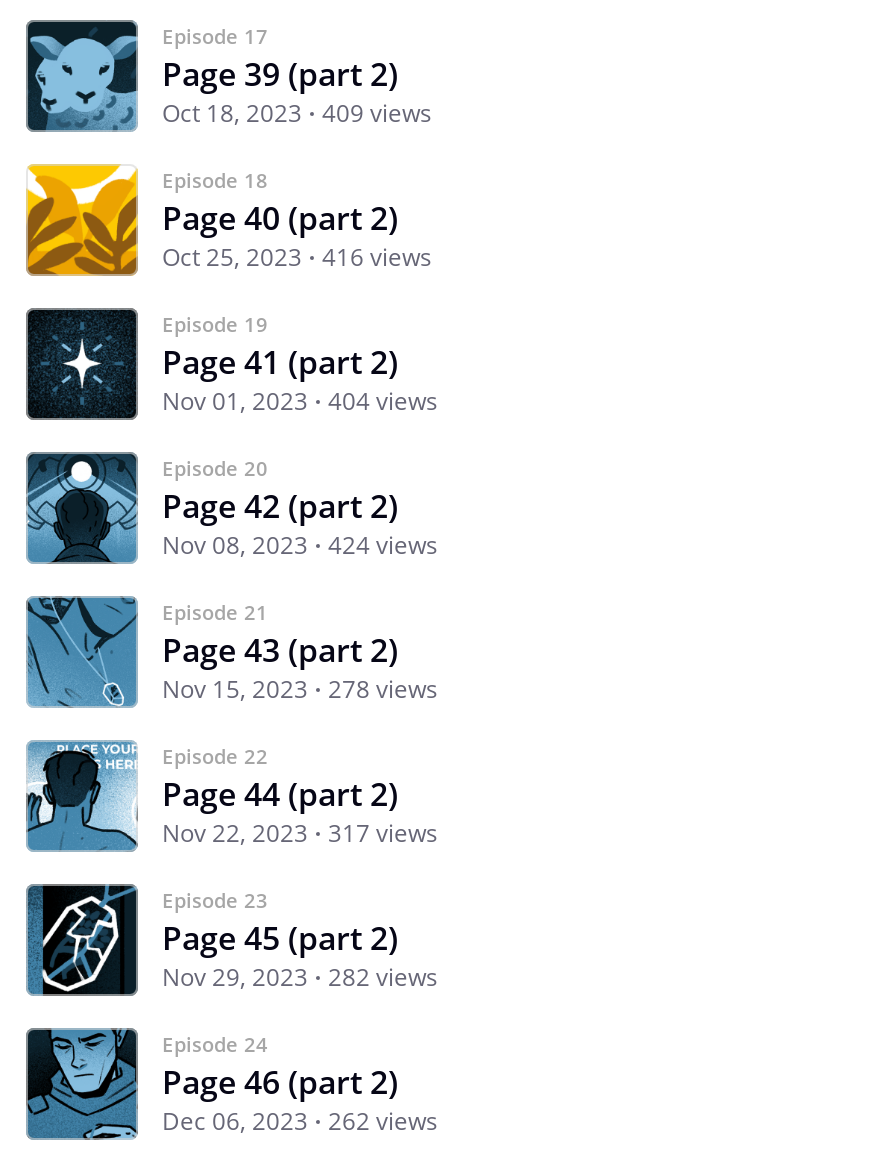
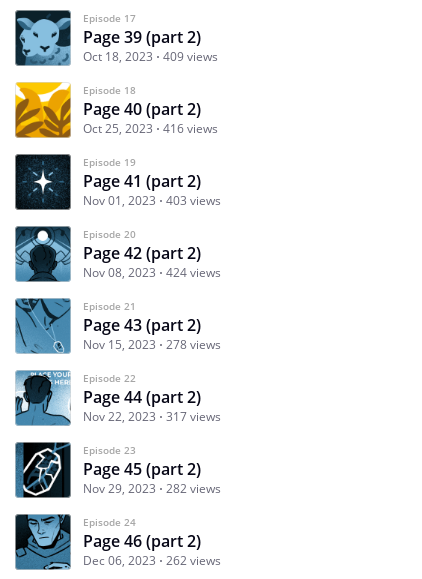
[162,384,438,418] Nov 01, 2023 404 views -> [83,192,221,209] Nov 01, 2023 403 views

